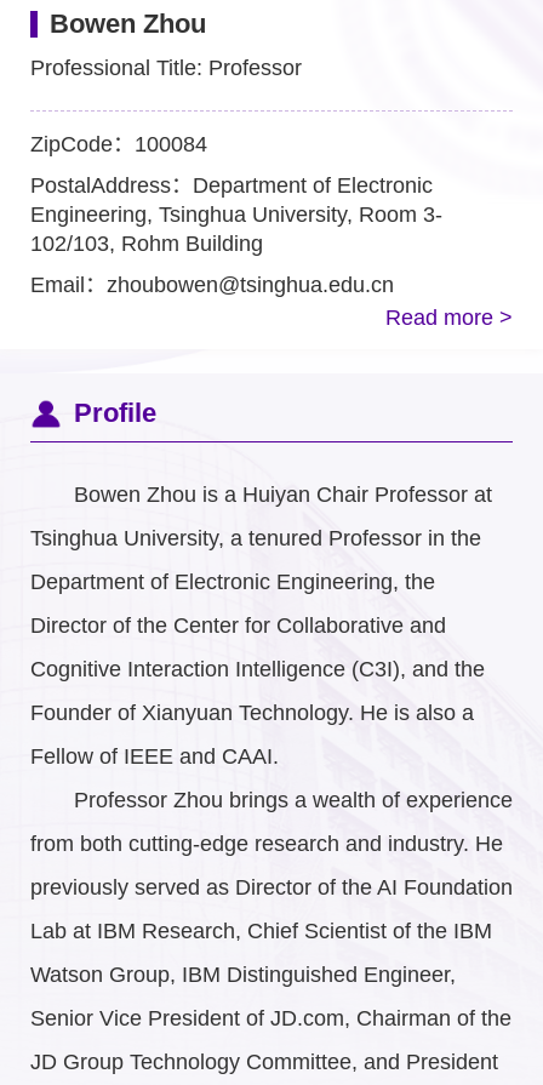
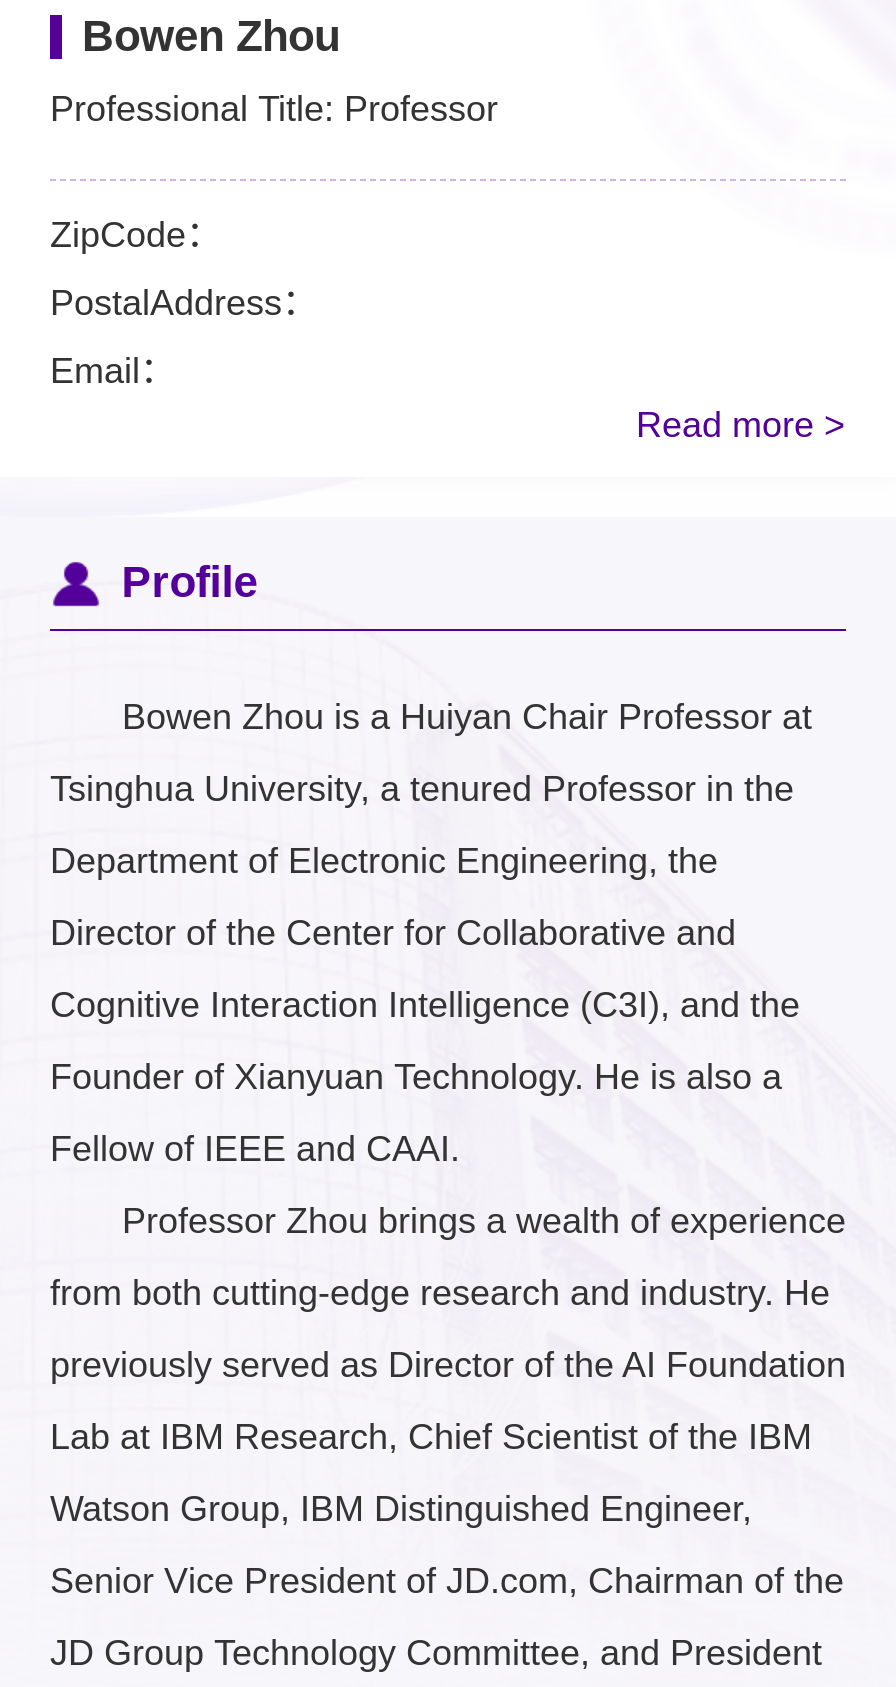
[30,132,207,157] ZipCode：100084 -> [50,215,222,255] ZipCode：
[30,174,442,256] PostalAddress：Department of Electronic | Engineering, Tsinghua University, Room 3- | 102/103, Rohm Building -> [50,283,318,323] PostalAddress：
[30,273,394,297] Email：zhoubowen@tsinghua.edu.cn -> [50,351,176,391] Email：

